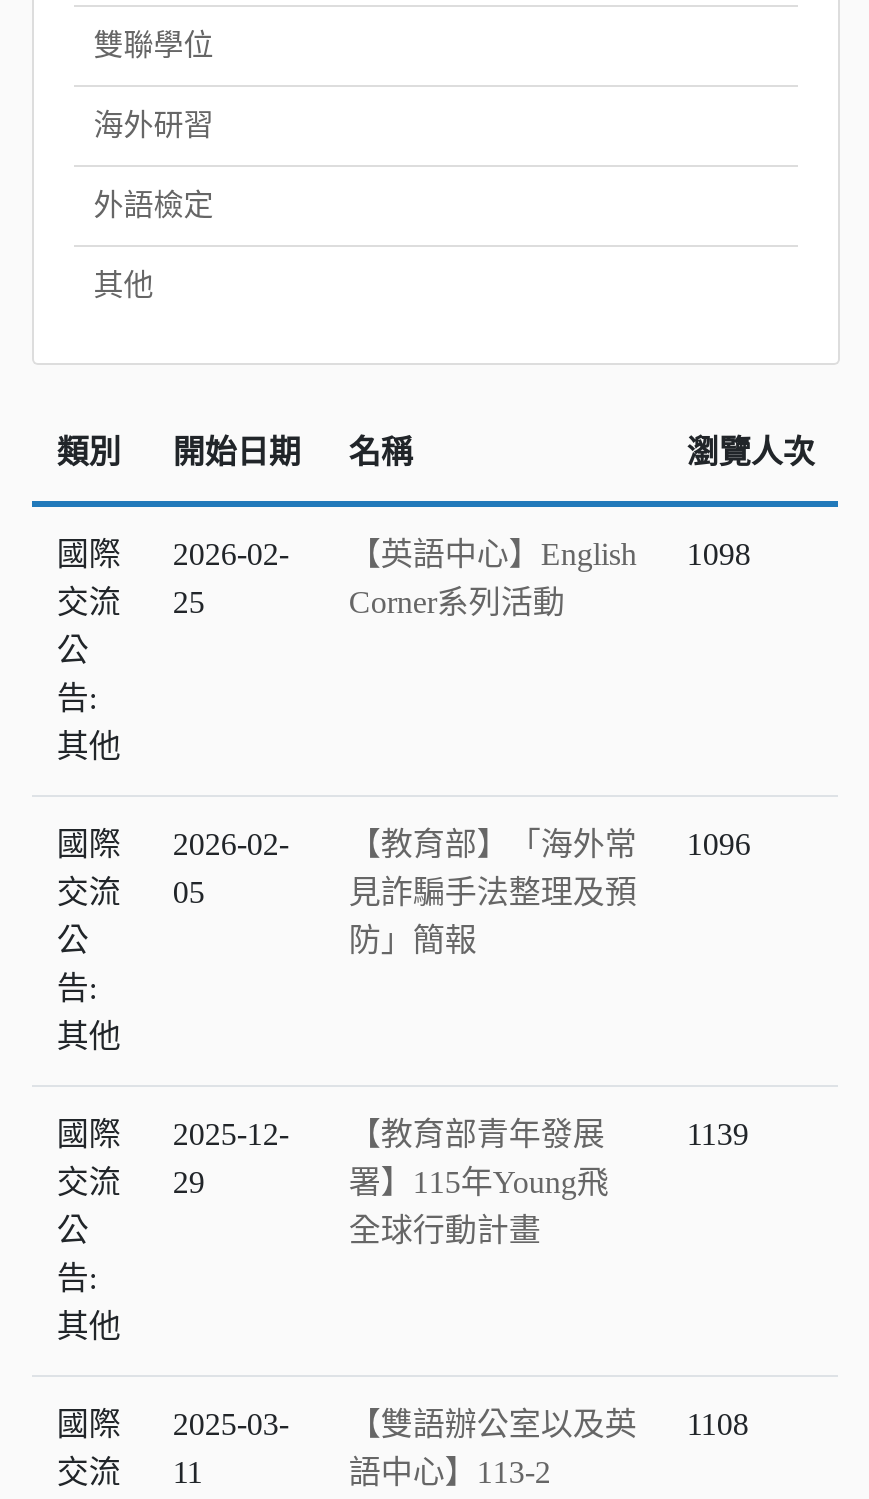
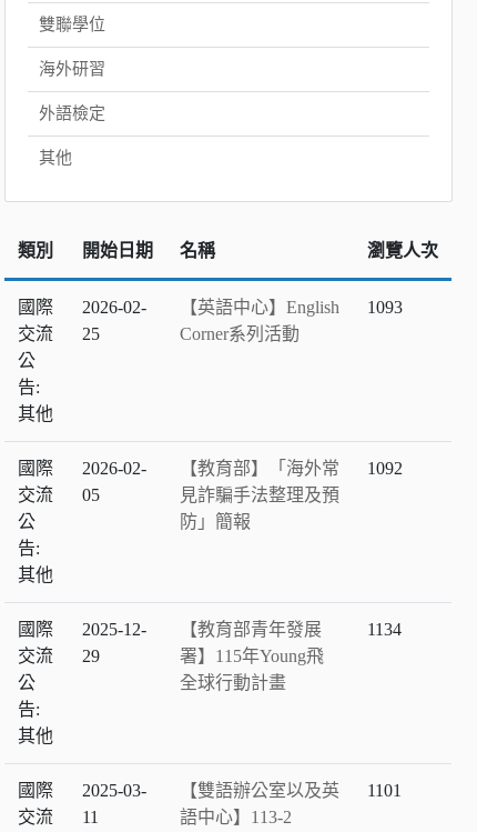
[57,538,751,572] 國際 2026-02- 【英語中心】English 1098 -> [18,298,403,317] 國際 2026-02- 【英語中心】English 1093
[57,828,751,862] 國際 2026-02- 【教育部】「海外常 1096 -> [18,459,403,478] 國際 2026-02- 【教育部】「海外常 1092
[687,1118,749,1152] 1139 -> [368,620,402,639] 1134
[57,1408,749,1442] 國際 2025-03- 【雙語辦公室以及英 1108 -> [18,781,402,800] 國際 2025-03- 【雙語辦公室以及英 1101

